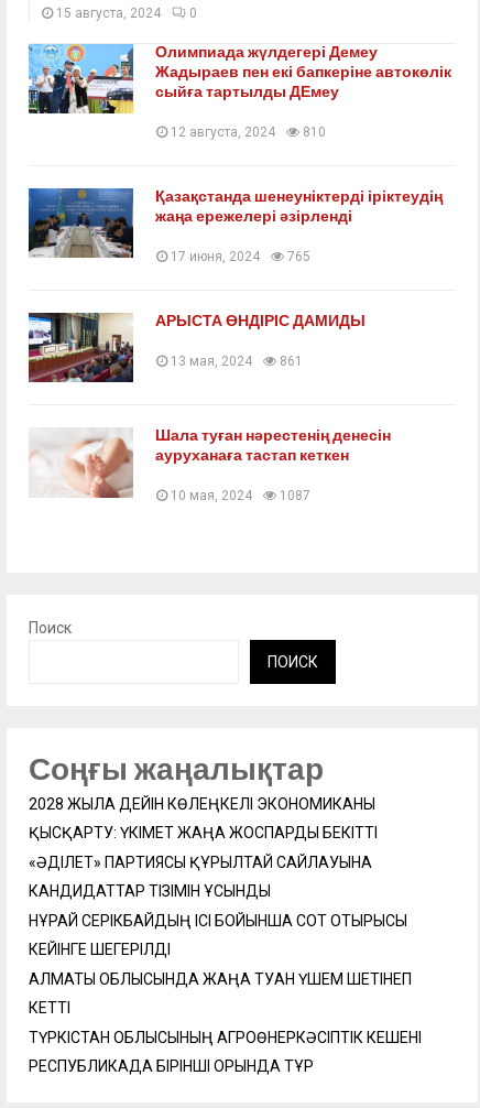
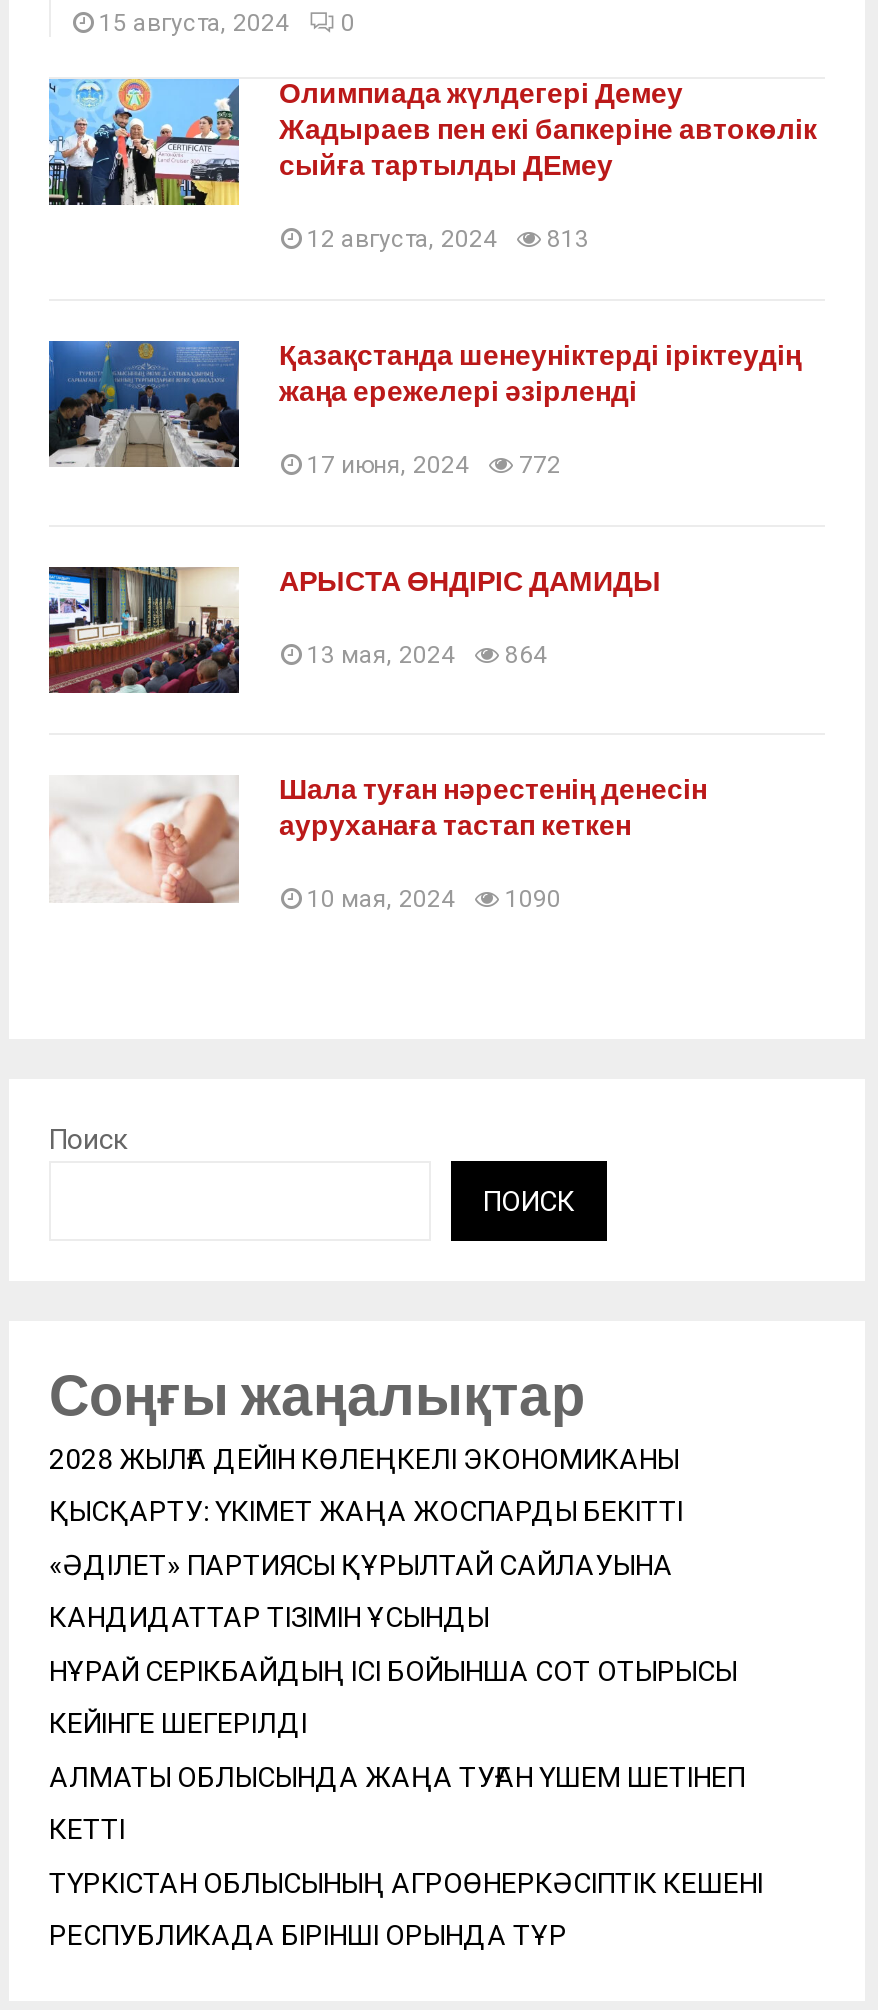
[171,125,326,140] 12 августа, 2024 810 -> [307,225,589,253] 12 августа, 2024 813
[171,249,310,265] 17 июня, 2024 765 -> [307,451,561,479] 17 июня, 2024 772
[171,354,303,369] 13 мая, 2024 861 -> [307,641,547,669] 13 мая, 2024 864
[171,488,310,504] 10 мая, 2024 1087 -> [307,886,561,914] 10 мая, 2024 1090

